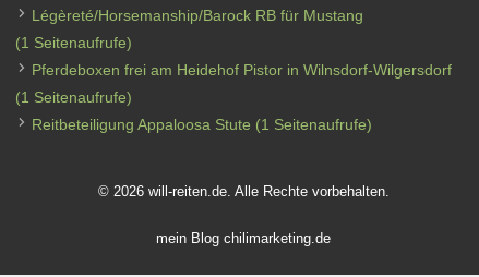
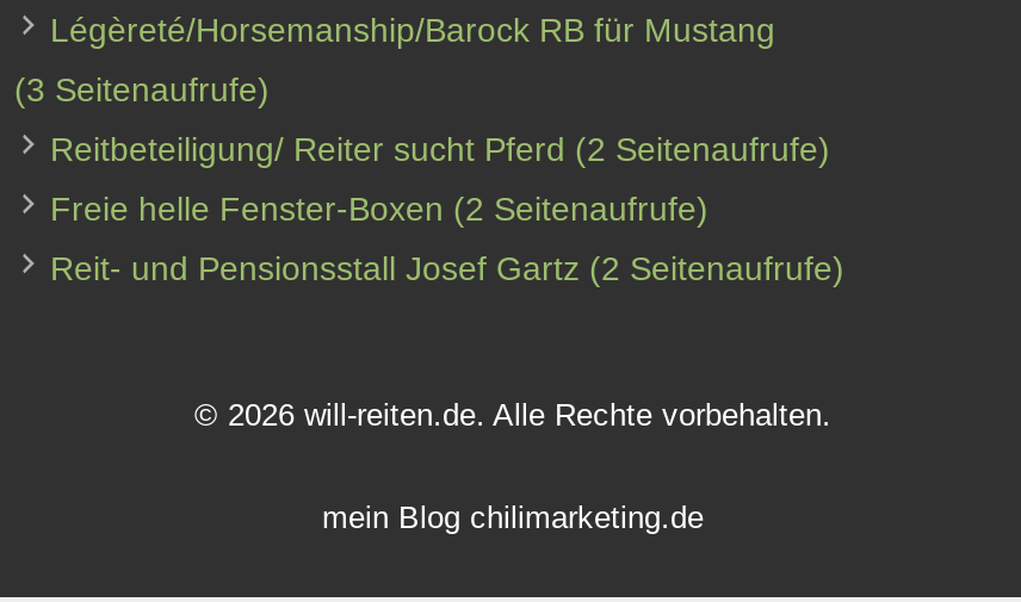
[15,34,132,51] (1 Seitenaufrufe) -> [14,70,270,108] (3 Seitenaufrufe)
[32,61,452,79] Pferdeboxen frei am Heidehof Pistor in Wilnsdorf-Wilgersdorf -> [50,130,830,168] Reitbeteiligung/ Reiter sucht Pferd (2 Seitenaufrufe)
[15,88,132,106] (1 Seitenaufrufe) -> [50,190,708,228] Freie helle Fenster-Boxen (2 Seitenaufrufe)
[32,116,372,133] Reitbeteiligung Appaloosa Stute (1 Seitenaufrufe) -> [50,249,844,287] Reit- und Pensionsstall Josef Gartz (2 Seitenaufrufe)

